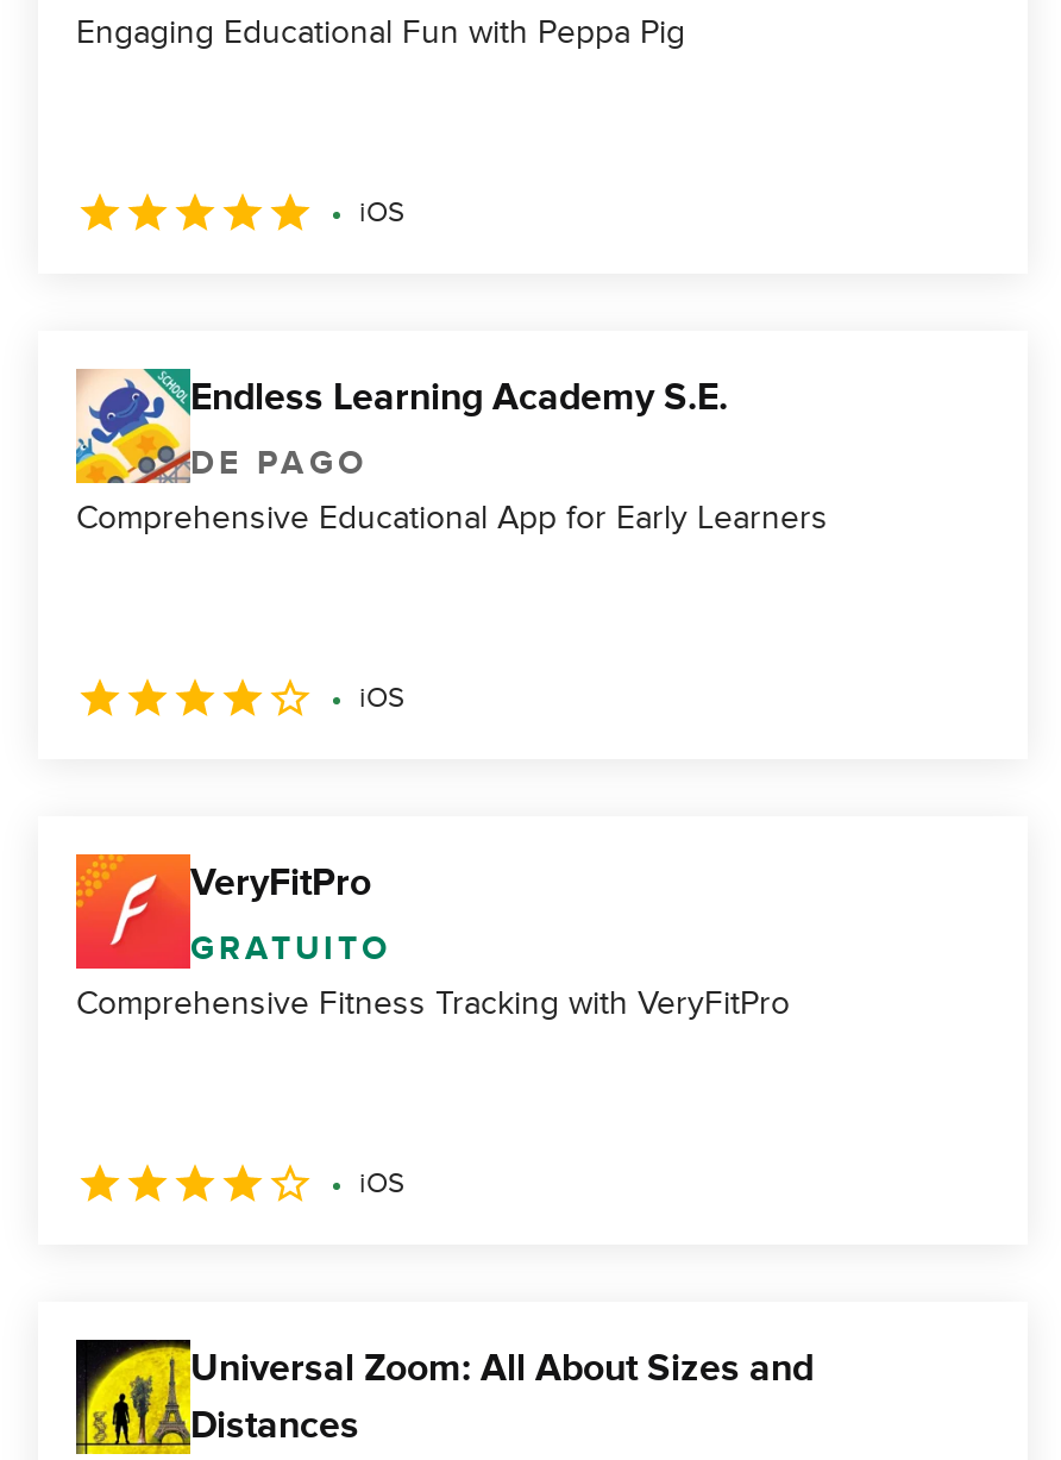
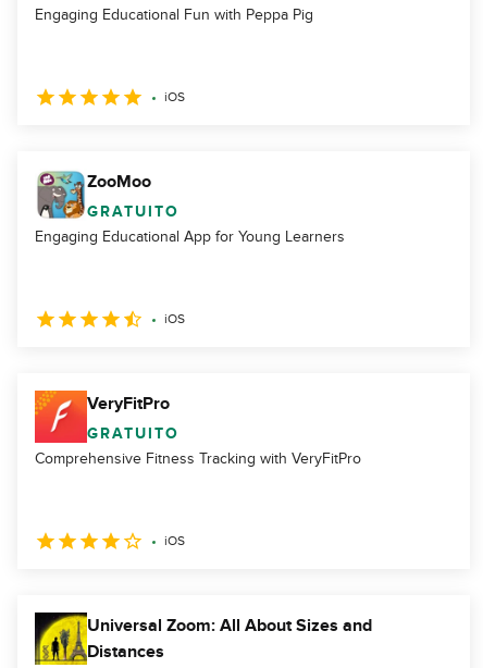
[74,366,828,538] [image] | Endless Learning Academy S.E. | DE PAGO | Comprehensive Educational App for Early Learners -> [35,169,345,246] [image] | ZooMoo | GRATUITO | Engaging Educational App for Young Learners

